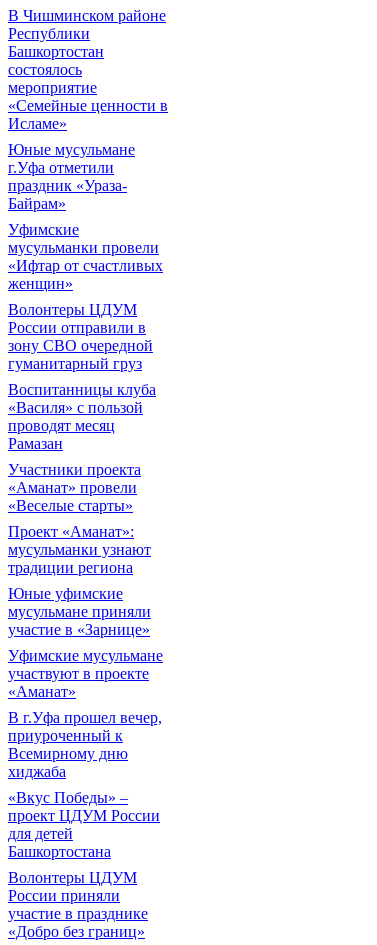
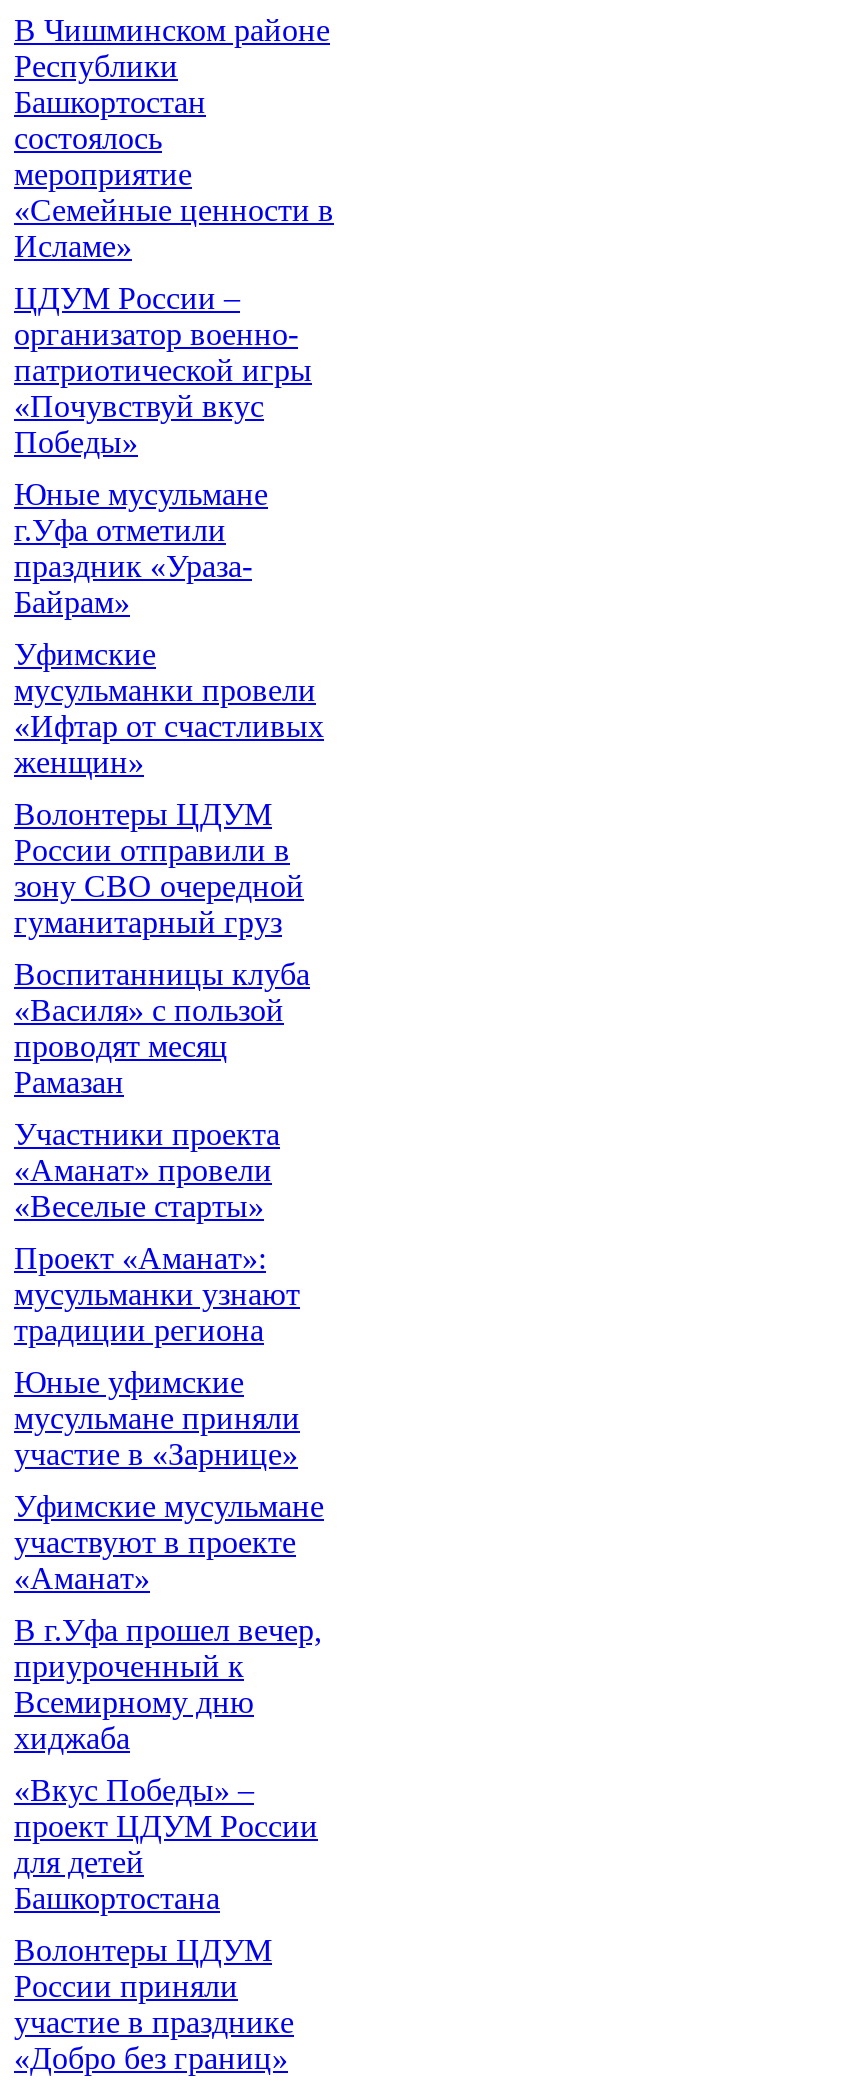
none -> [14,281,312,459] ЦДУМ России – | организатор военно- | патриотической игры | «Почувствуй вкус | Победы»

